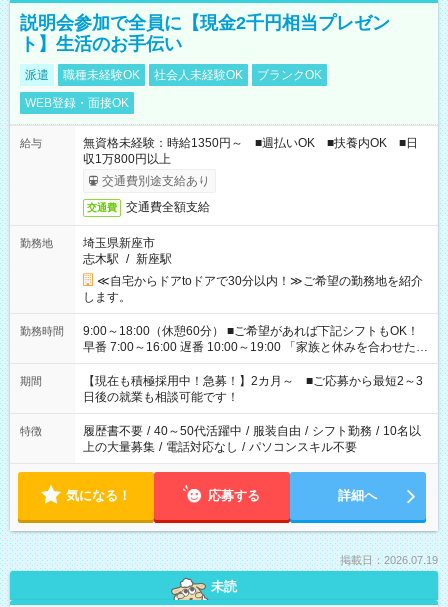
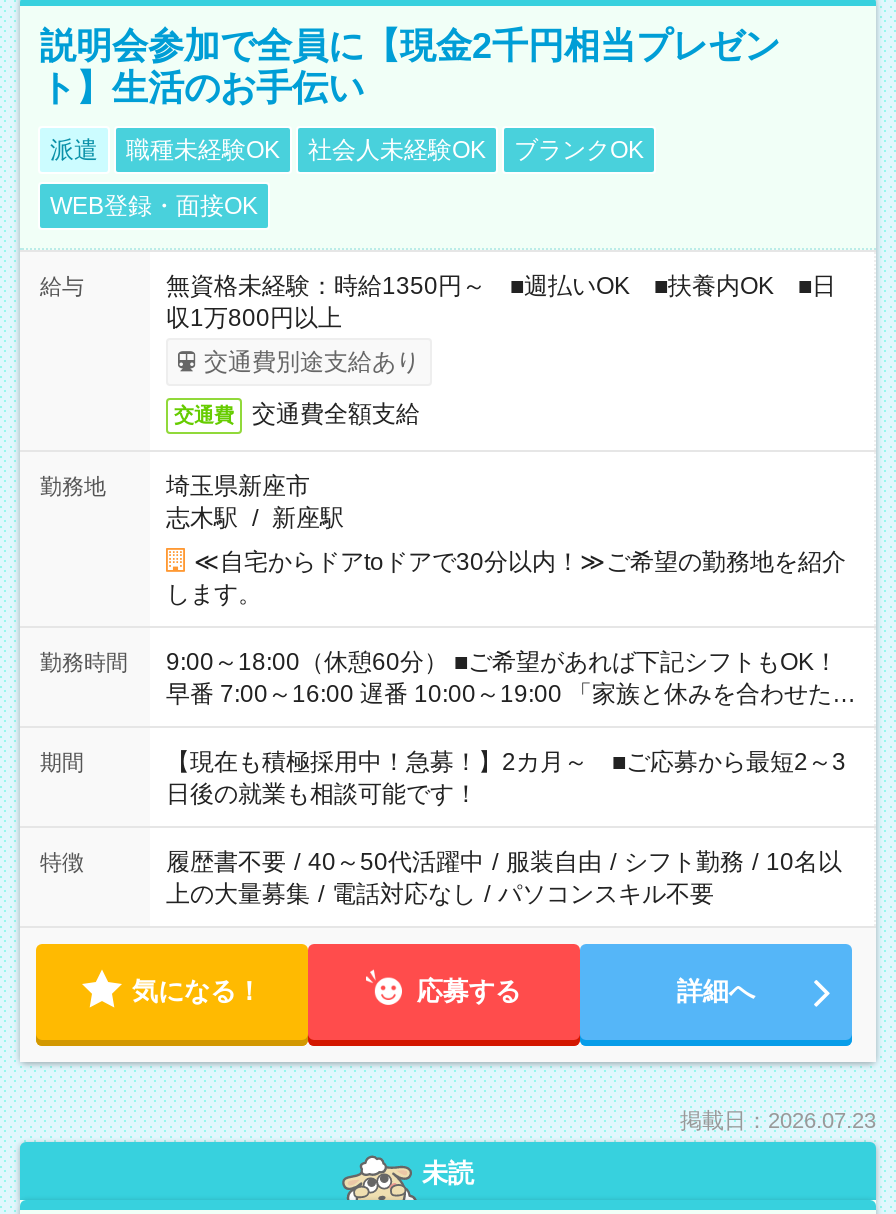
[340,554,438,566] 掲載日：2026.07.19 -> [680,1108,876,1132] 掲載日：2026.07.23

